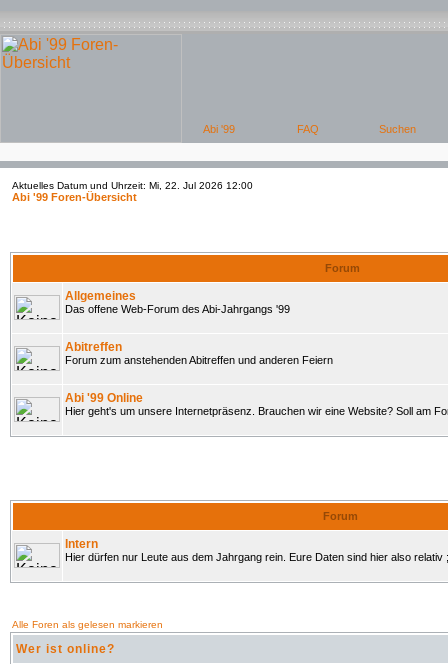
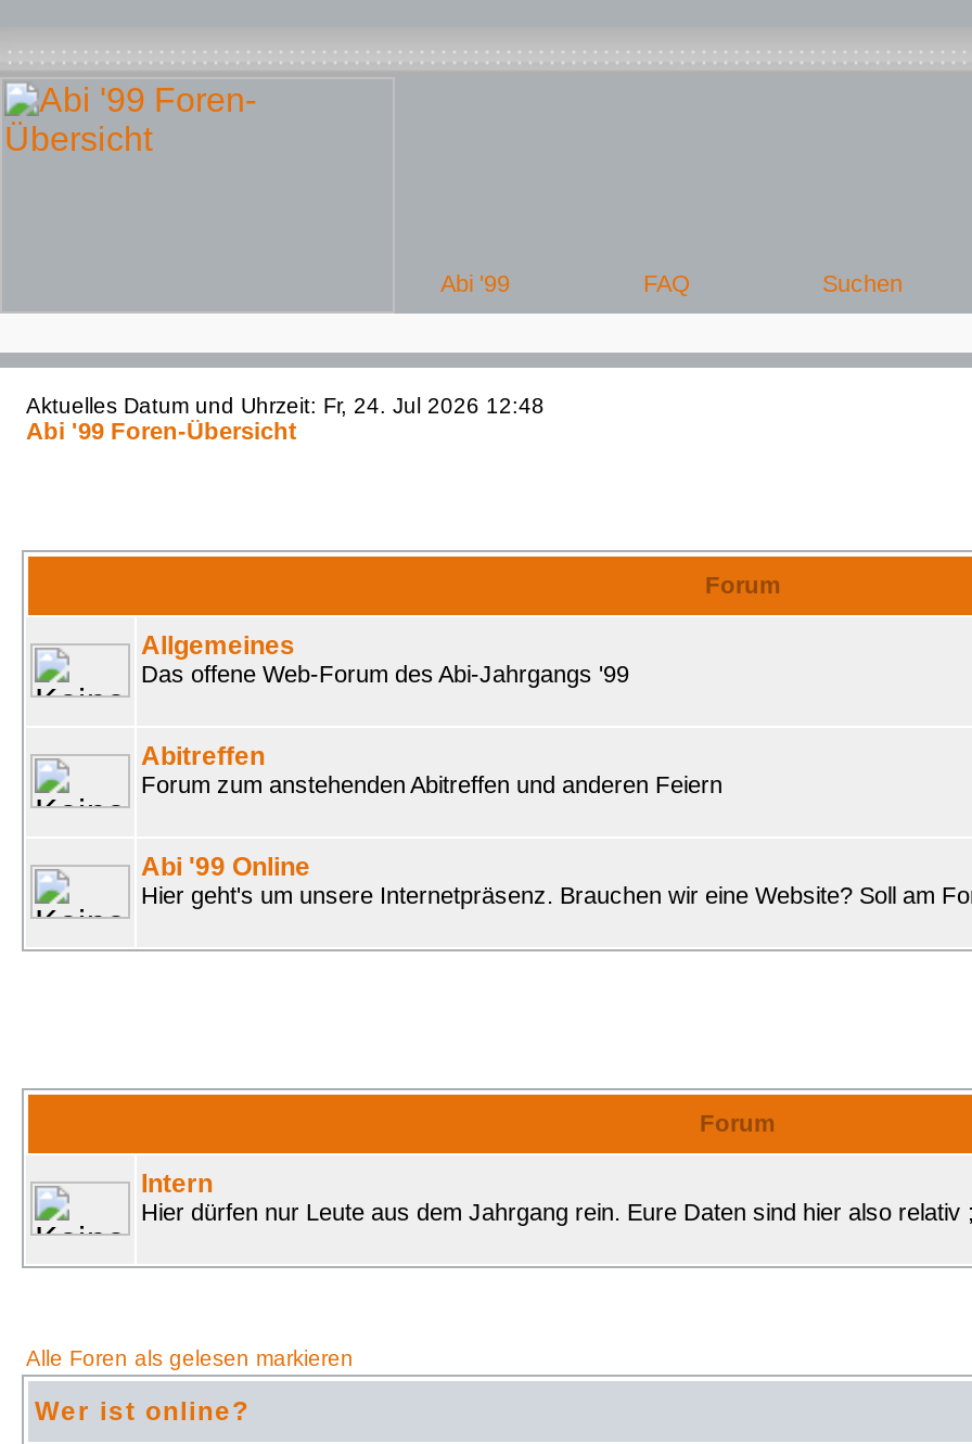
[12,180,253,191] Aktuelles Datum und Uhrzeit: Mi, 22. Jul 2026 12:00 -> [26,394,545,418] Aktuelles Datum und Uhrzeit: Fr, 24. Jul 2026 12:48

